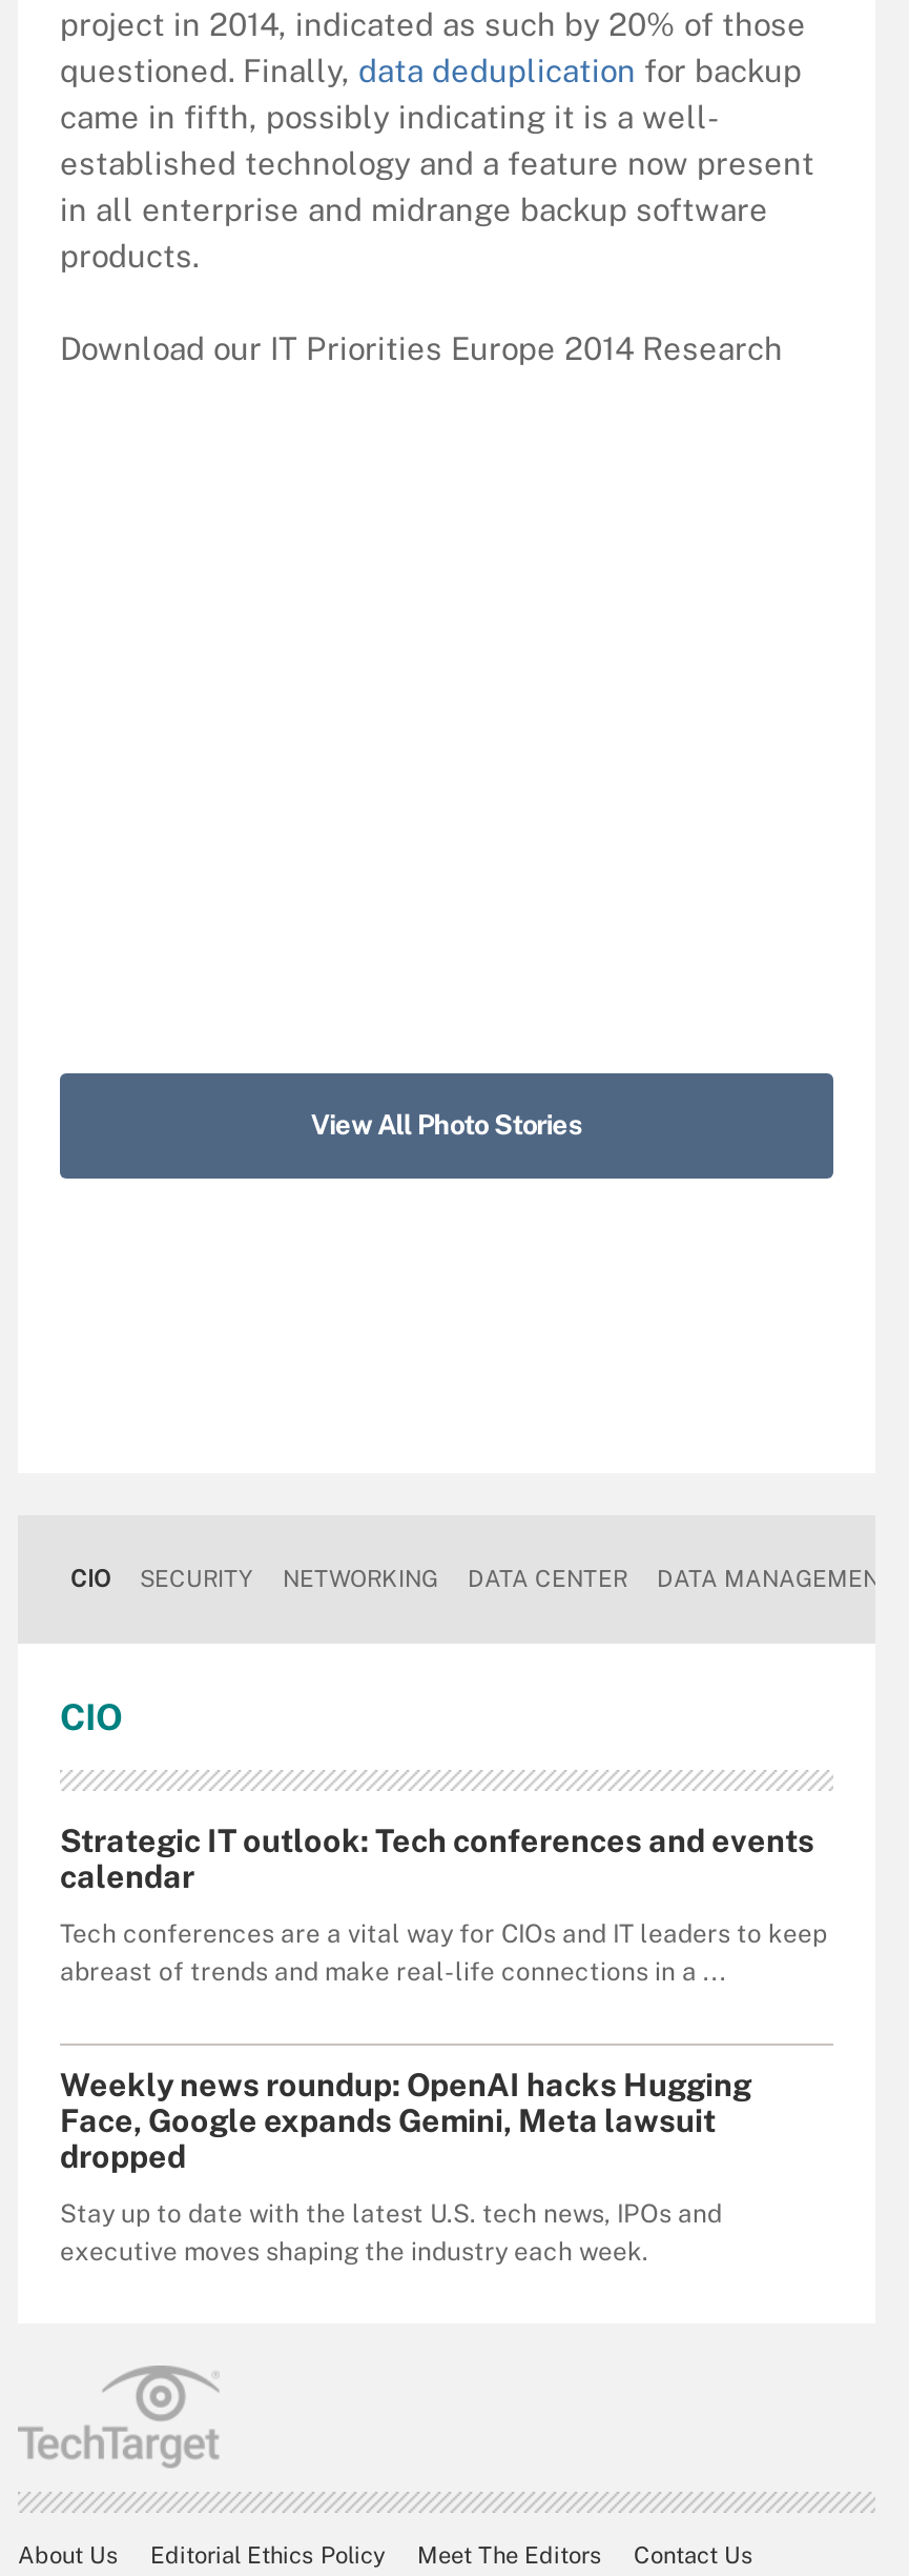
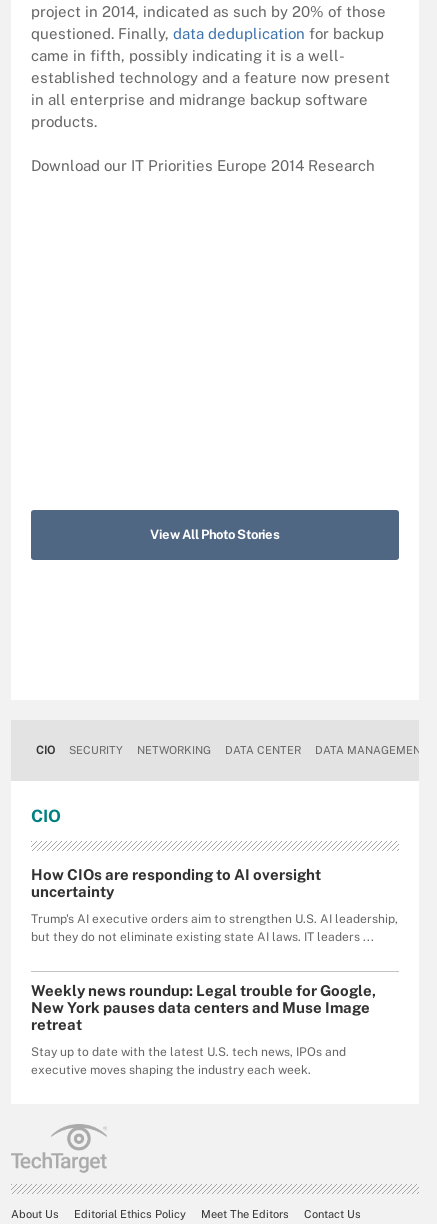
[60,1822,814,1894] Strategic IT outlook: Tech conferences and events | calendar -> [31,866,321,900] How CIOs are responding to AI oversight | uncertainty
[60,1919,827,1986] Tech conferences are a vital way for CIOs and IT leaders to keep | abreast of trends and make real-life connections in a ... -> [31,912,398,944] Trump's AI executive orders aim to strengthen U.S. AI leadership, | but they do not eliminate existing state AI laws. IT leaders ...
[60,2066,751,2174] Weekly news roundup: OpenAI hacks Hugging | Face, Google expands Gemini, Meta lawsuit | dropped -> [31,982,376,1033] Weekly news roundup: Legal trouble for Google, | New York pauses data centers and Muse Image | retreat

